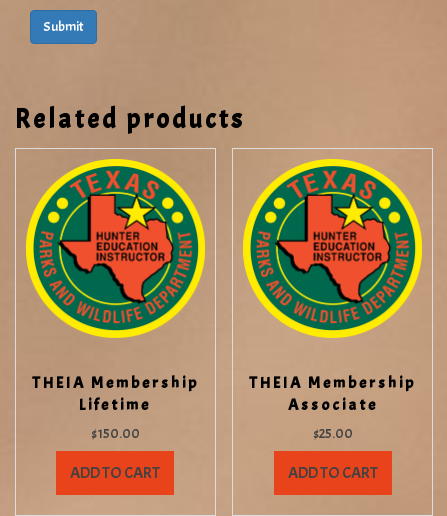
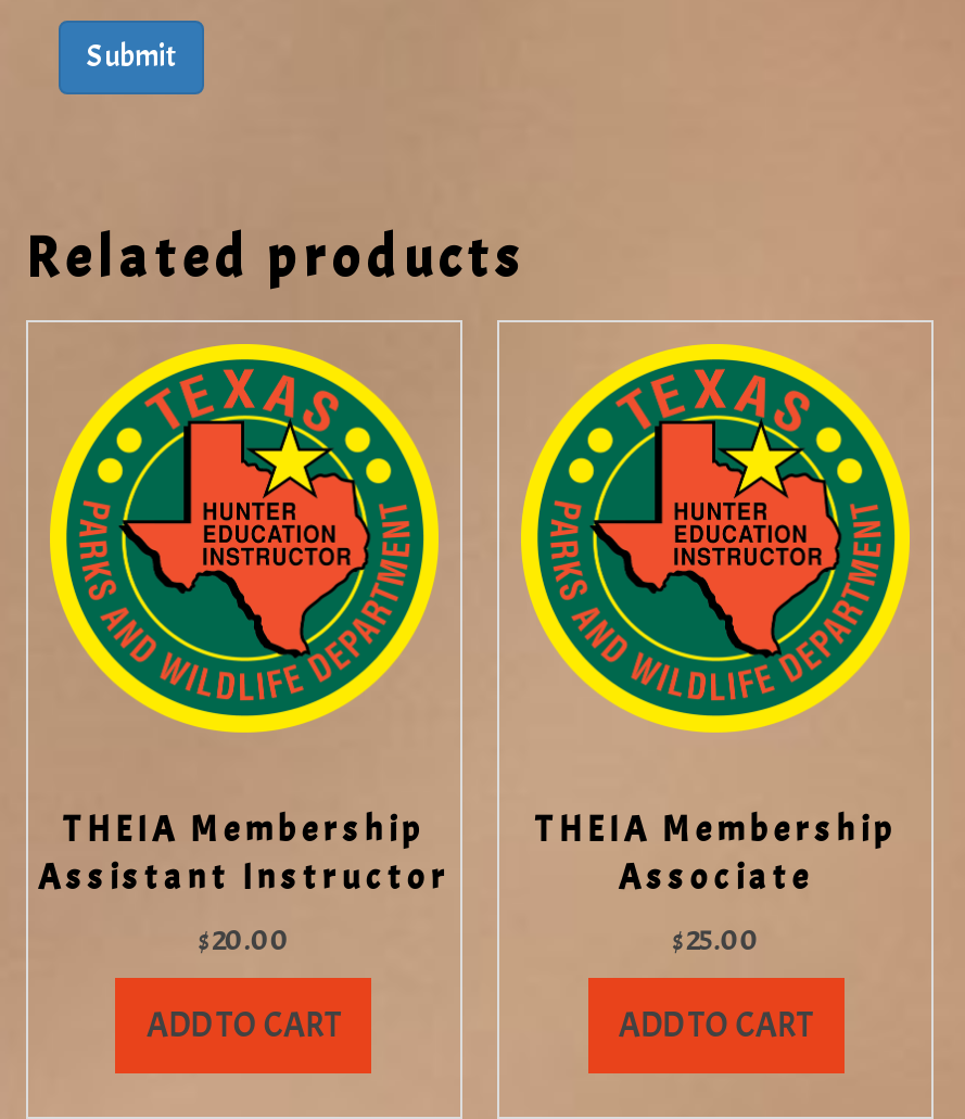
[79,395,151,415] Lifetime -> [38,857,450,900] Assistant Instructor
[91,425,140,442] $150.00 -> [198,922,289,959] $20.00

